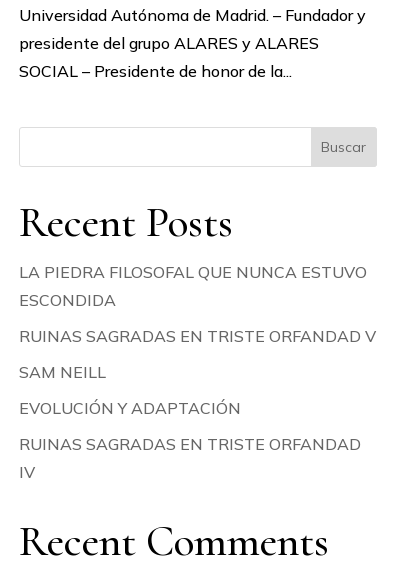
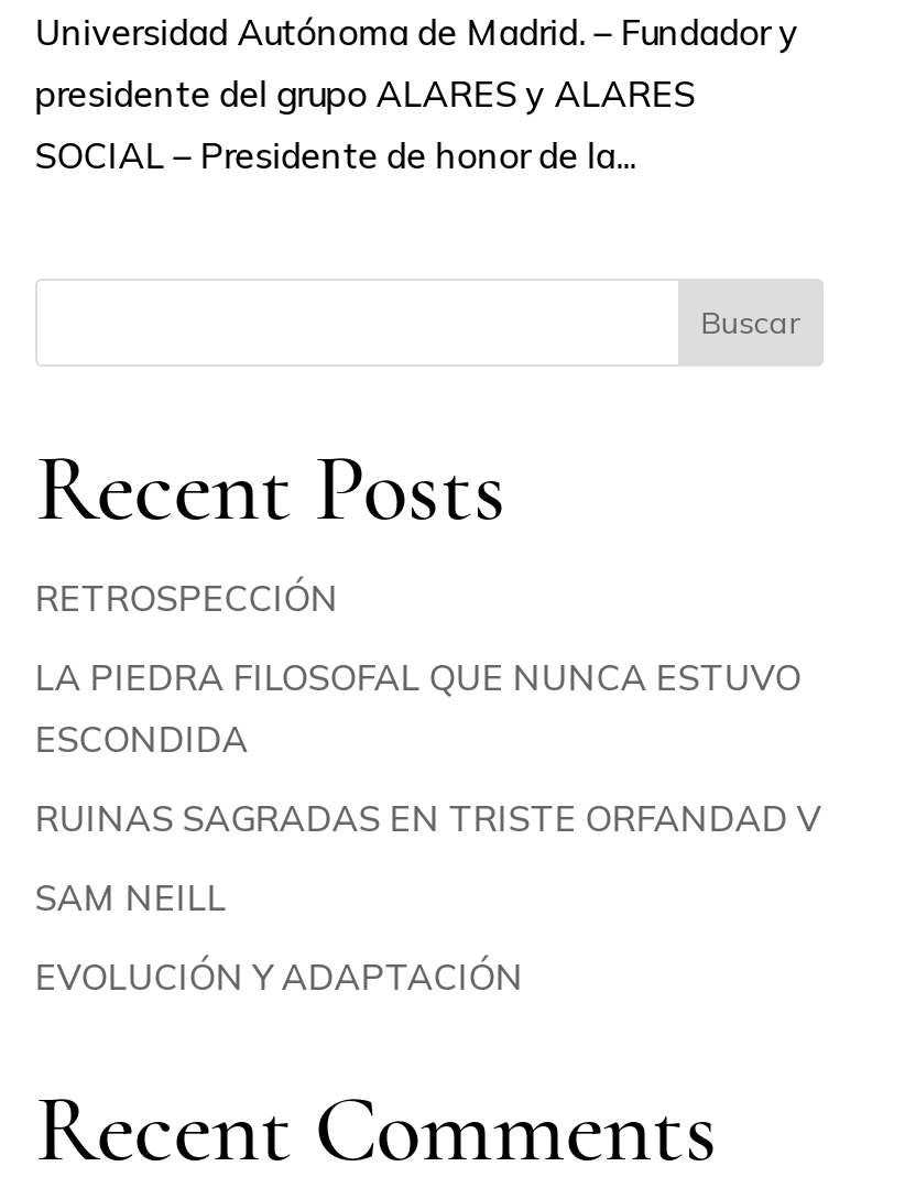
none -> [35,575,339,619] RETROSPECCIÓN
moved [19,262,376,418] -> [35,655,821,998]: LA PIEDRA FILOSOFAL QUE NUNCA ESTUVO | ESCONDIDA | RUINAS SAGRADAS EN TRISTE ORFANDAD V | SAM NEILL | EVOLUCIÓN Y ADAPTACIÓN
[19,434,361,482] RUINAS SAGRADAS EN TRISTE ORFANDAD | IV -> none

